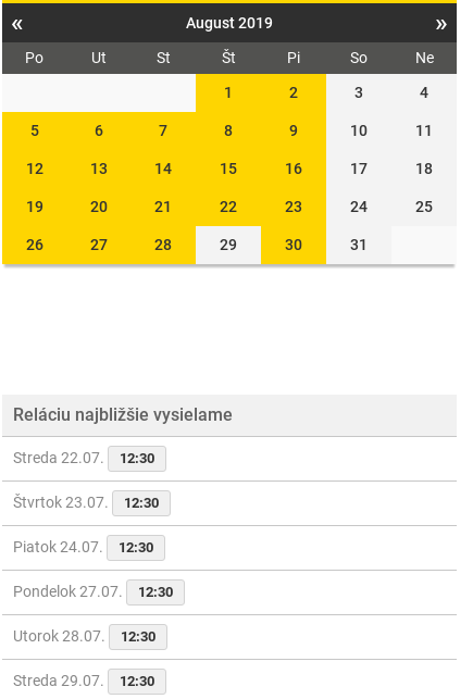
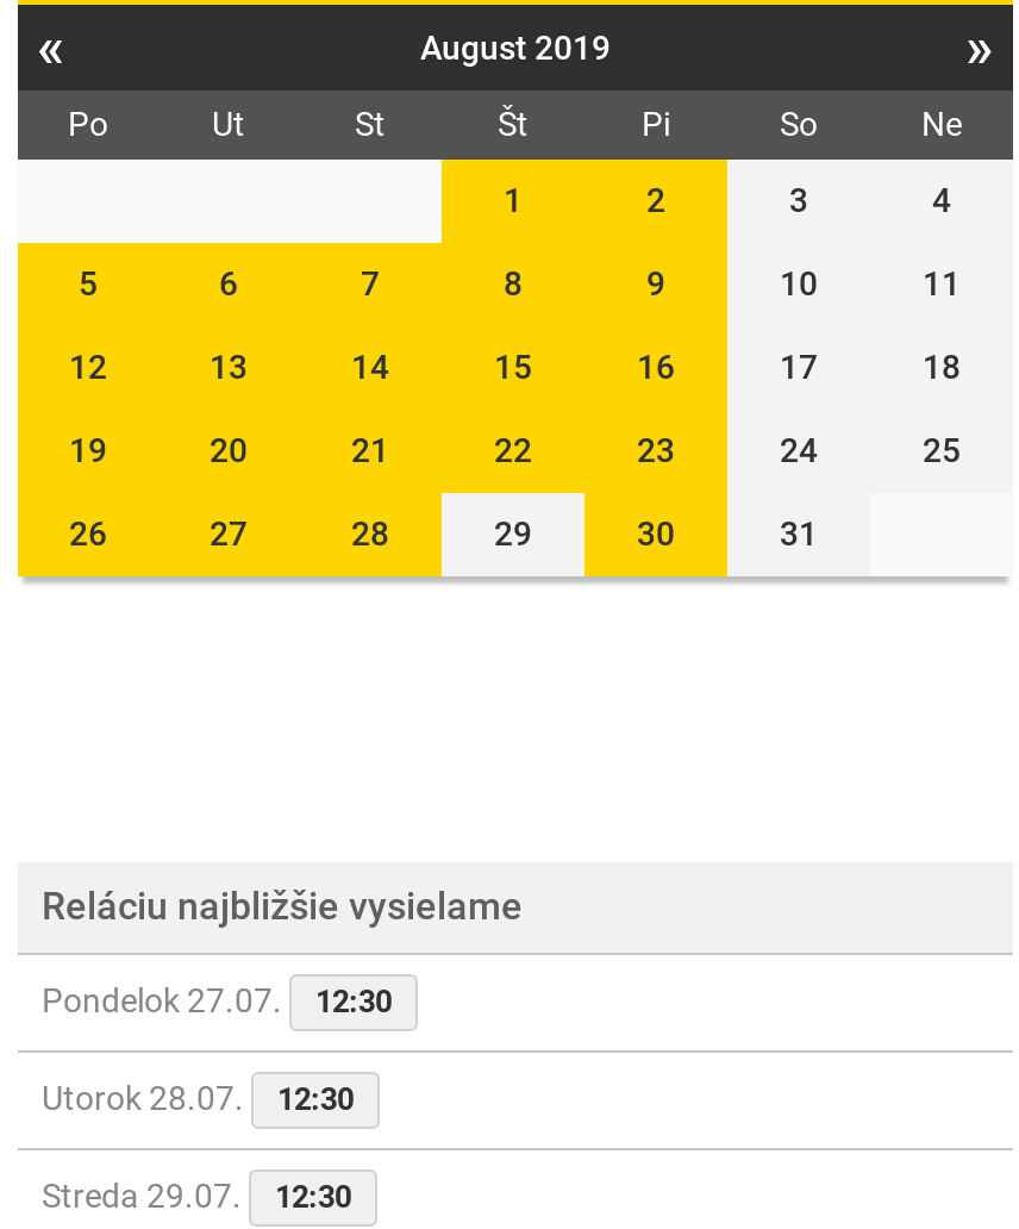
[13,449,159,556] Streda 22.07. | 12:30 | Štvrtok 23.07. | 12:30 | Piatok 24.07. | 12:30 -> none

